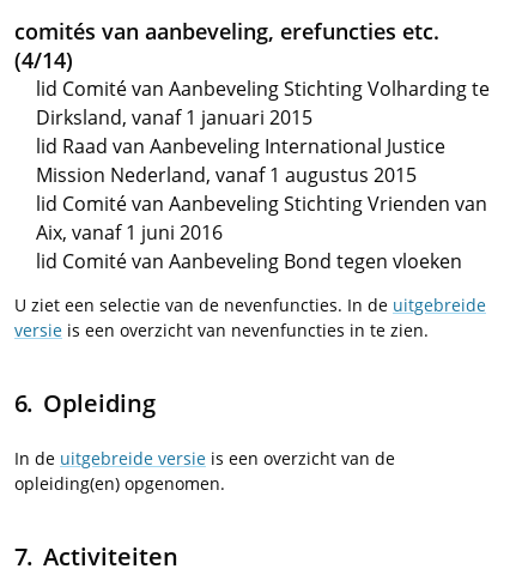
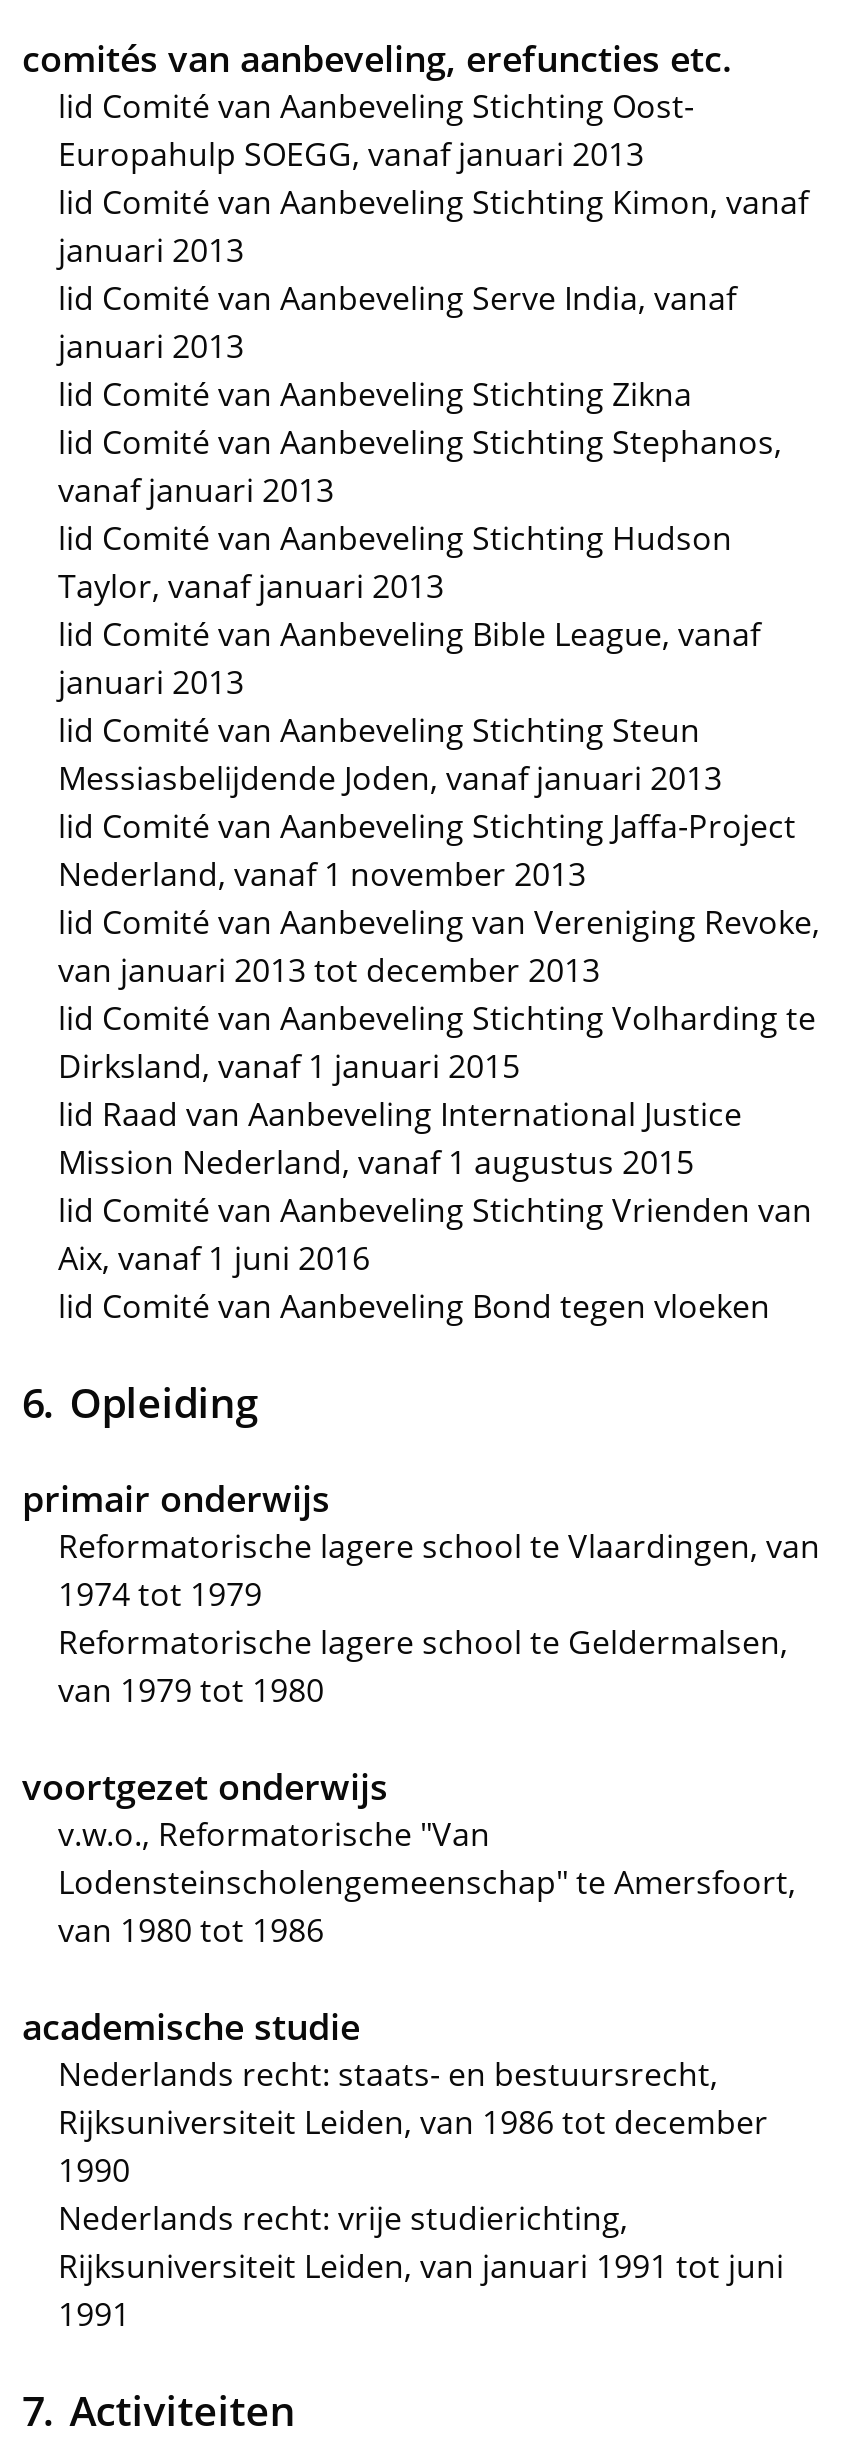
[14,46,73,74] (4/14) -> [58,84,820,992] lid Comité van Aanbeveling Stichting Oost- | Europahulp SOEGG, vanaf januari 2013 | lid Comité van Aanbeveling Stichting Kimon, vanaf | januari 2013 | lid Comité van Aanbeveling Serve India, vanaf | januari 2013 | lid Comité van Aanbeveling Stichting Zikna | lid Comité van Aanbeveling Stichting Stephanos, | vanaf januari 2013 | lid Comité van Aanbeveling Stichting Hudson | Taylor, vanaf januari 2013 | lid Comité van Aanbeveling Bible League, vanaf | januari 2013 | lid Comité van Aanbeveling Stichting Steun | Messiasbelijdende Joden, vanaf januari 2013 | lid Comité van Aanbeveling Stichting Jaffa-Project | Nederland, vanaf 1 november 2013 | lid Comité van Aanbeveling van Vereniging Revoke, | van januari 2013 tot december 2013
[14,293,486,341] U ziet een selectie van de nevenfuncties. In de uitgebreide | versie is een overzicht van nevenfuncties in te zien. -> none
[14,447,395,495] In de uitgebreide versie is een overzicht van de | opleiding(en) opgenomen. -> [22,1474,820,2336] primair onderwijs | Reformatorische lagere school te Vlaardingen, van | 1974 tot 1979 | Reformatorische lagere school te Geldermalsen, | van 1979 tot 1980 | voortgezet onderwijs | v.w.o., Reformatorische "Van | Lodensteinscholengemeenschap" te Amersfoort, | van 1980 tot 1986 | academische studie | Nederlands recht: staats- en bestuursrecht, | Rijksuniversiteit Leiden, van 1986 tot december | 1990 | Nederlands recht: vrije studierichting, | Rijksuniversiteit Leiden, van januari 1991 tot juni | 1991

